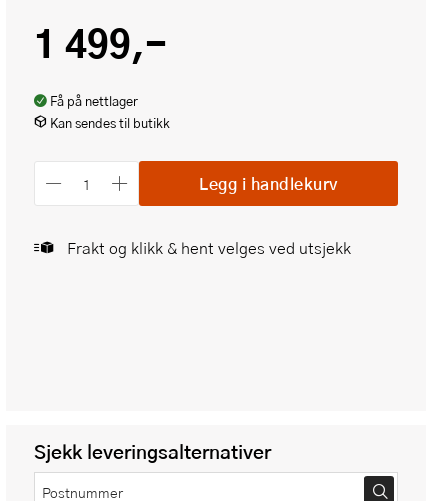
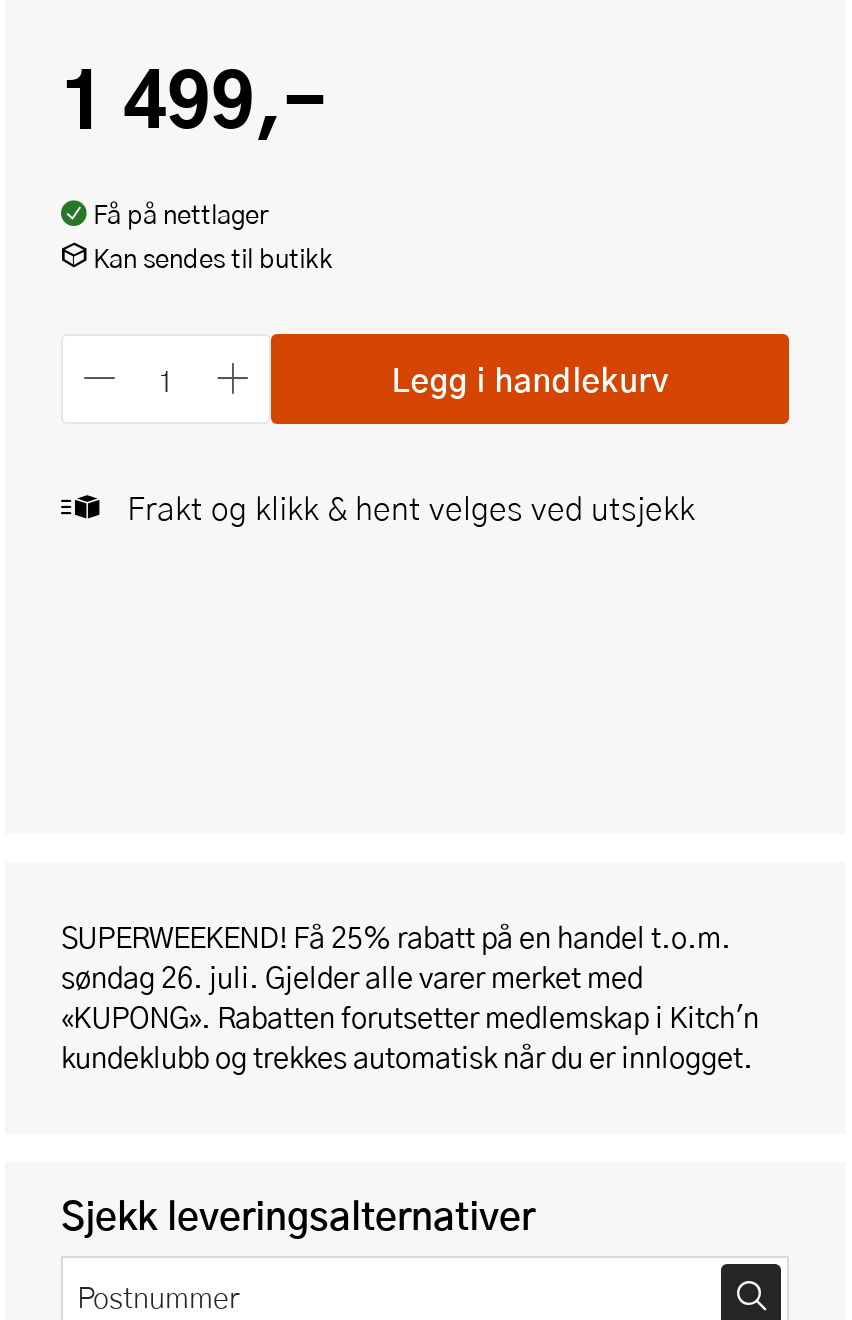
none -> [61,916,759,1078] SUPERWEEKEND! Få 25% rabatt på en handel t.o.m. | søndag 26. juli. Gjelder alle varer merket med | «KUPONG». Rabatten forutsetter medlemskap i Kitch'n | kundeklubb og trekkes automatisk når du er innlogget.

